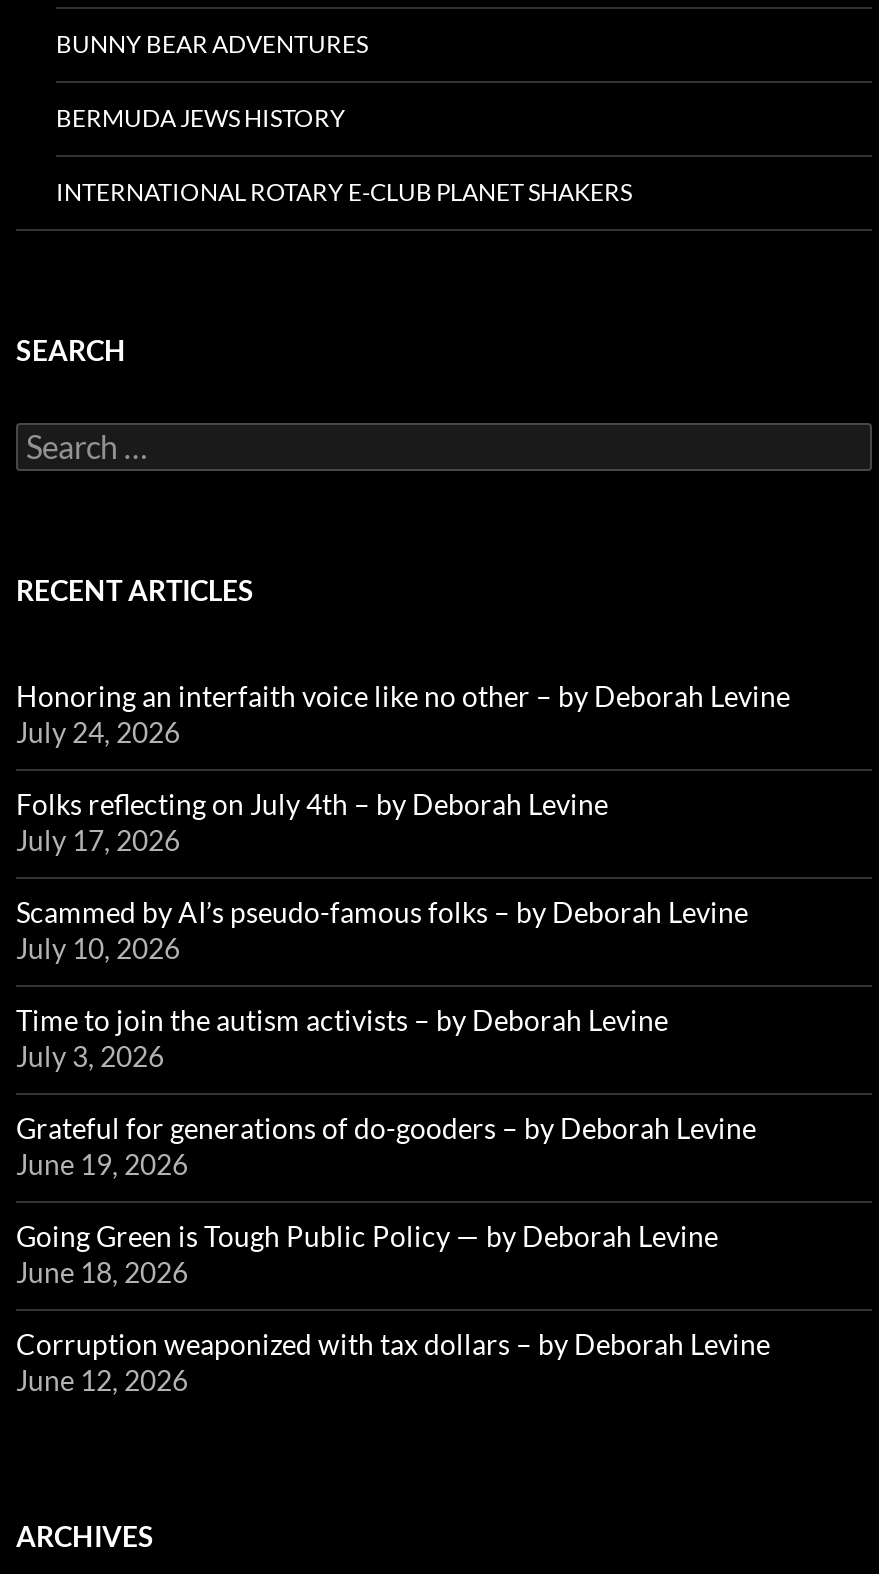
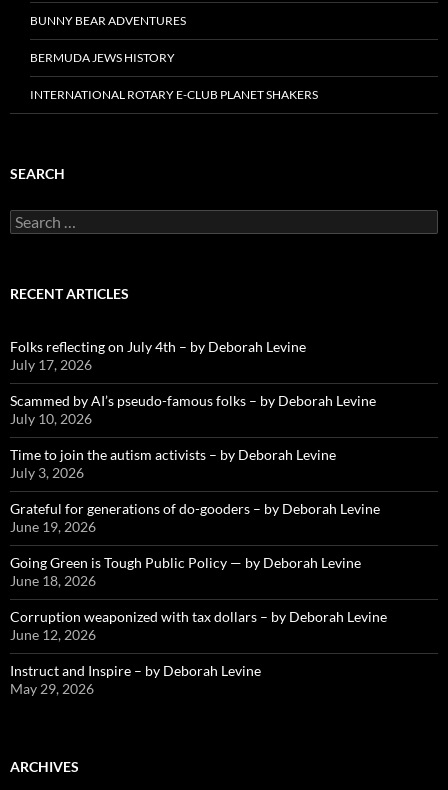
[16,678,790,748] Honoring an interfaith voice like no other – by Deborah Levine | July 24, 2026 -> none
moved [16,786,770,1396] -> [10,338,387,643]: Folks reflecting on July 4th – by Deborah Levine | July 17, 2026 | Scammed by AI’s pseudo-famous folks – by Deborah Levine | ... | Corruption weaponized with tax dollars – by Deborah Levine | June 12, 2026
none -> [10,662,261,697] Instruct and Inspire – by Deborah Levine | May 29, 2026

